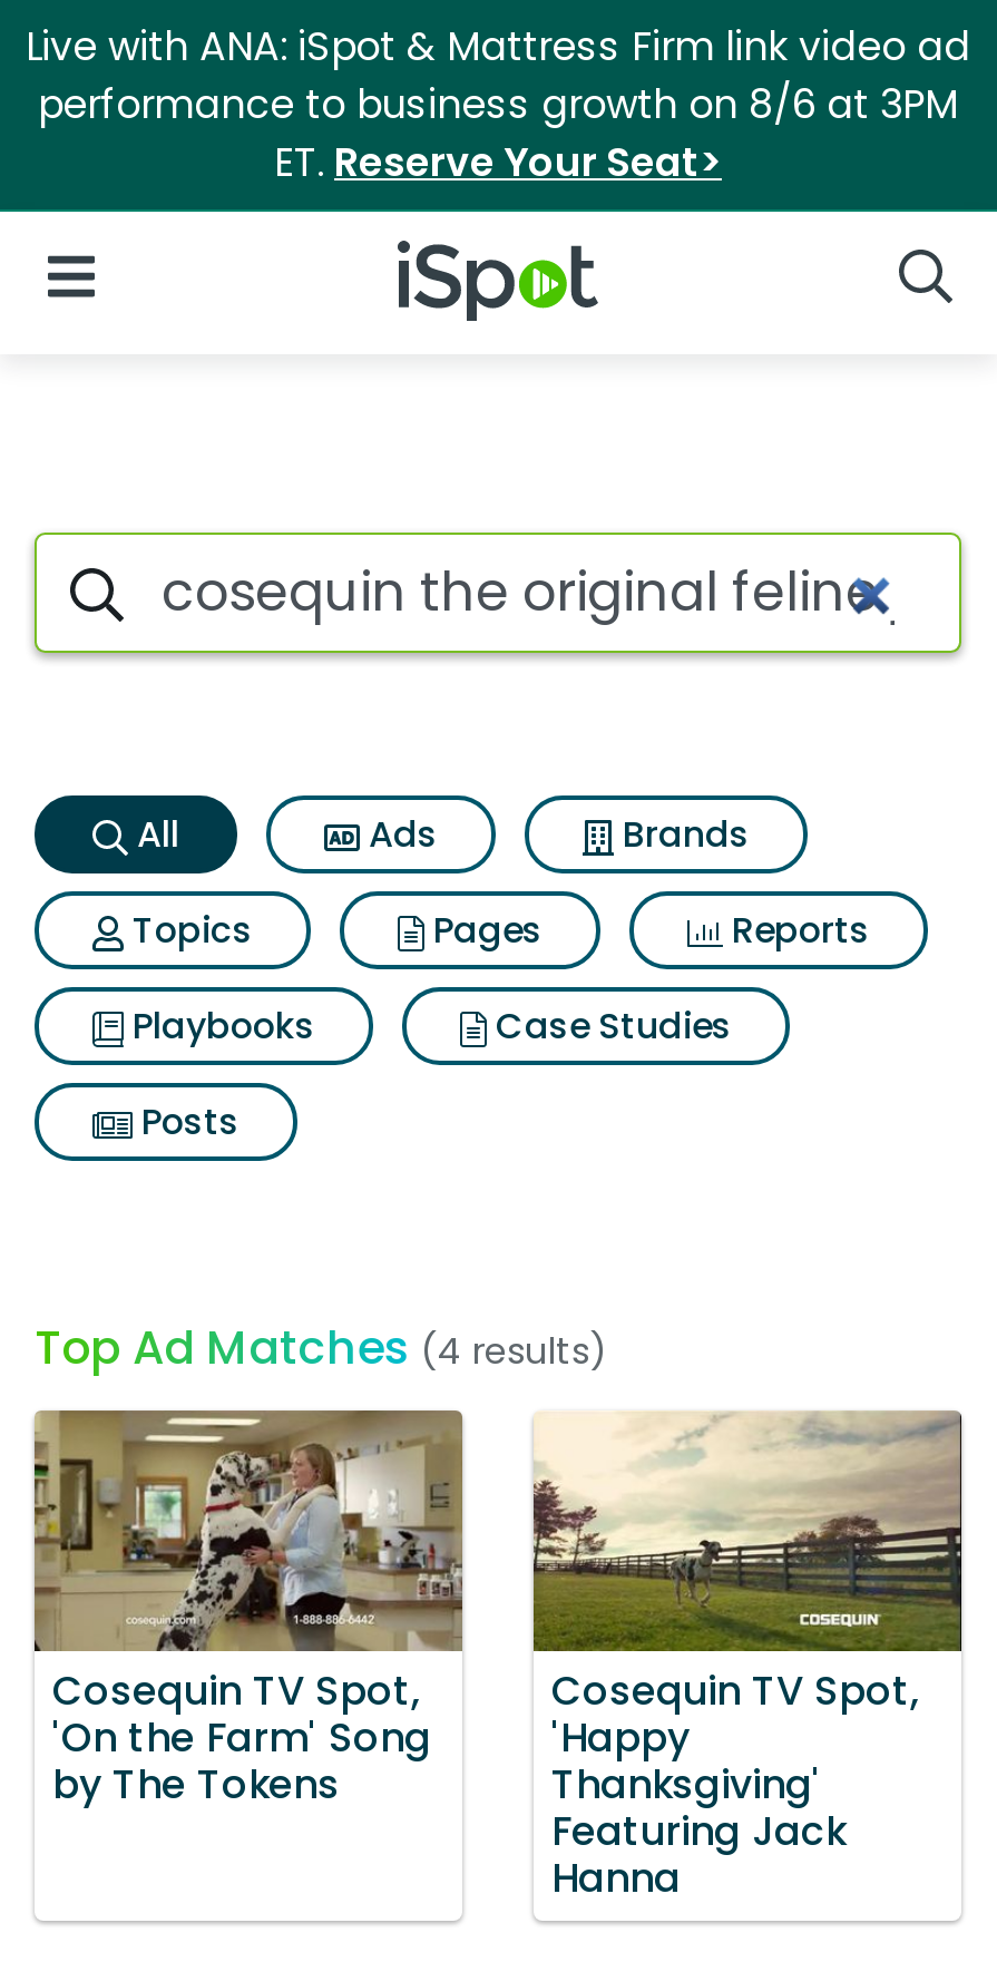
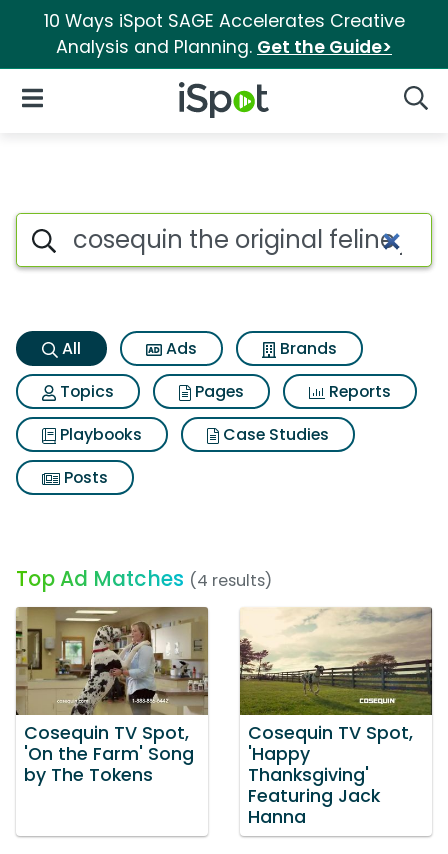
[26,20,970,189] Live with ANA: iSpot & Mattress Firm link video ad | performance to business growth on 8/6 at 3PM | ET. Reserve Your Seat> -> [43,9,404,59] 10 Ways iSpot SAGE Accelerates Creative | Analysis and Planning. Get the Guide>

